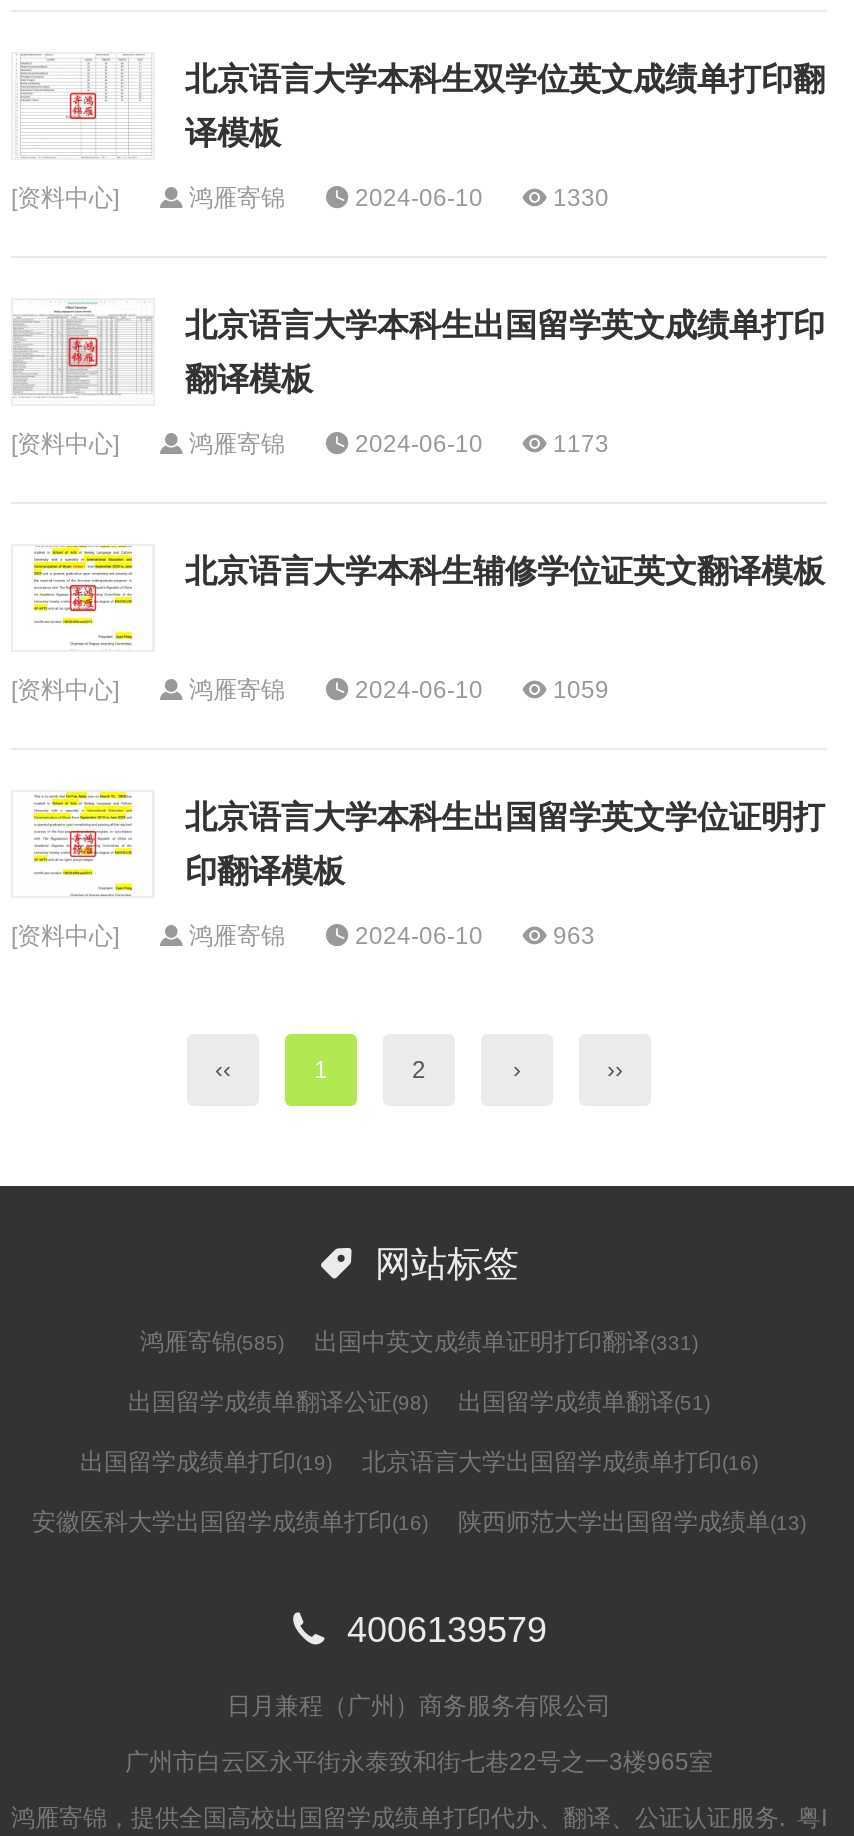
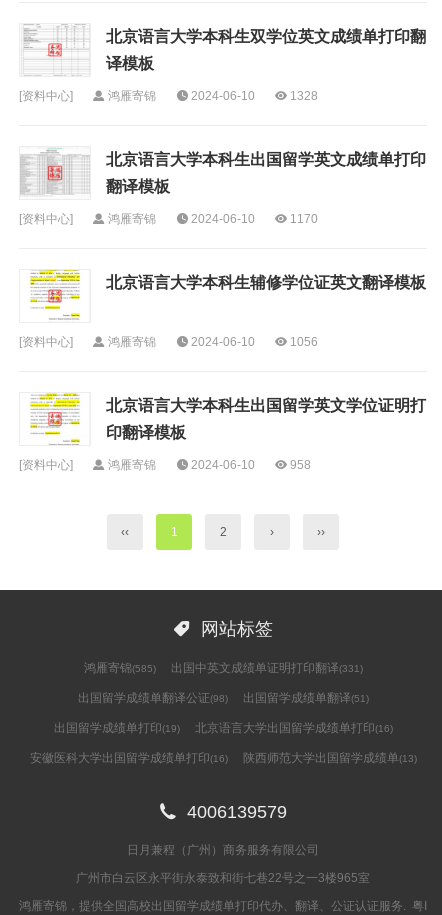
[553,184,609,212] 1330 -> [290,89,318,103] 1328
[553,430,609,458] 1173 -> [290,212,318,226] 1170
[553,676,609,704] 1059 -> [290,335,318,349] 1056
[553,922,595,950] 963 -> [290,458,311,472] 958

